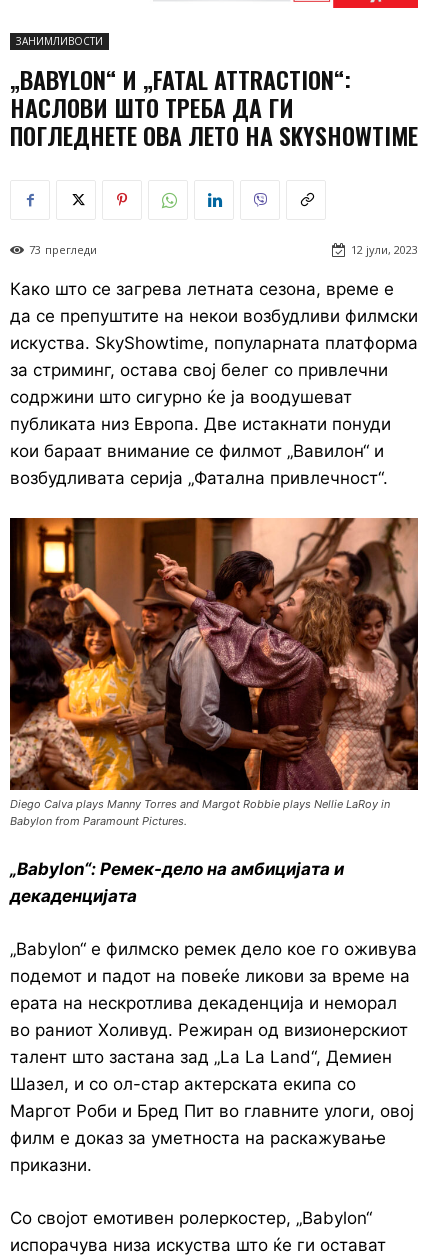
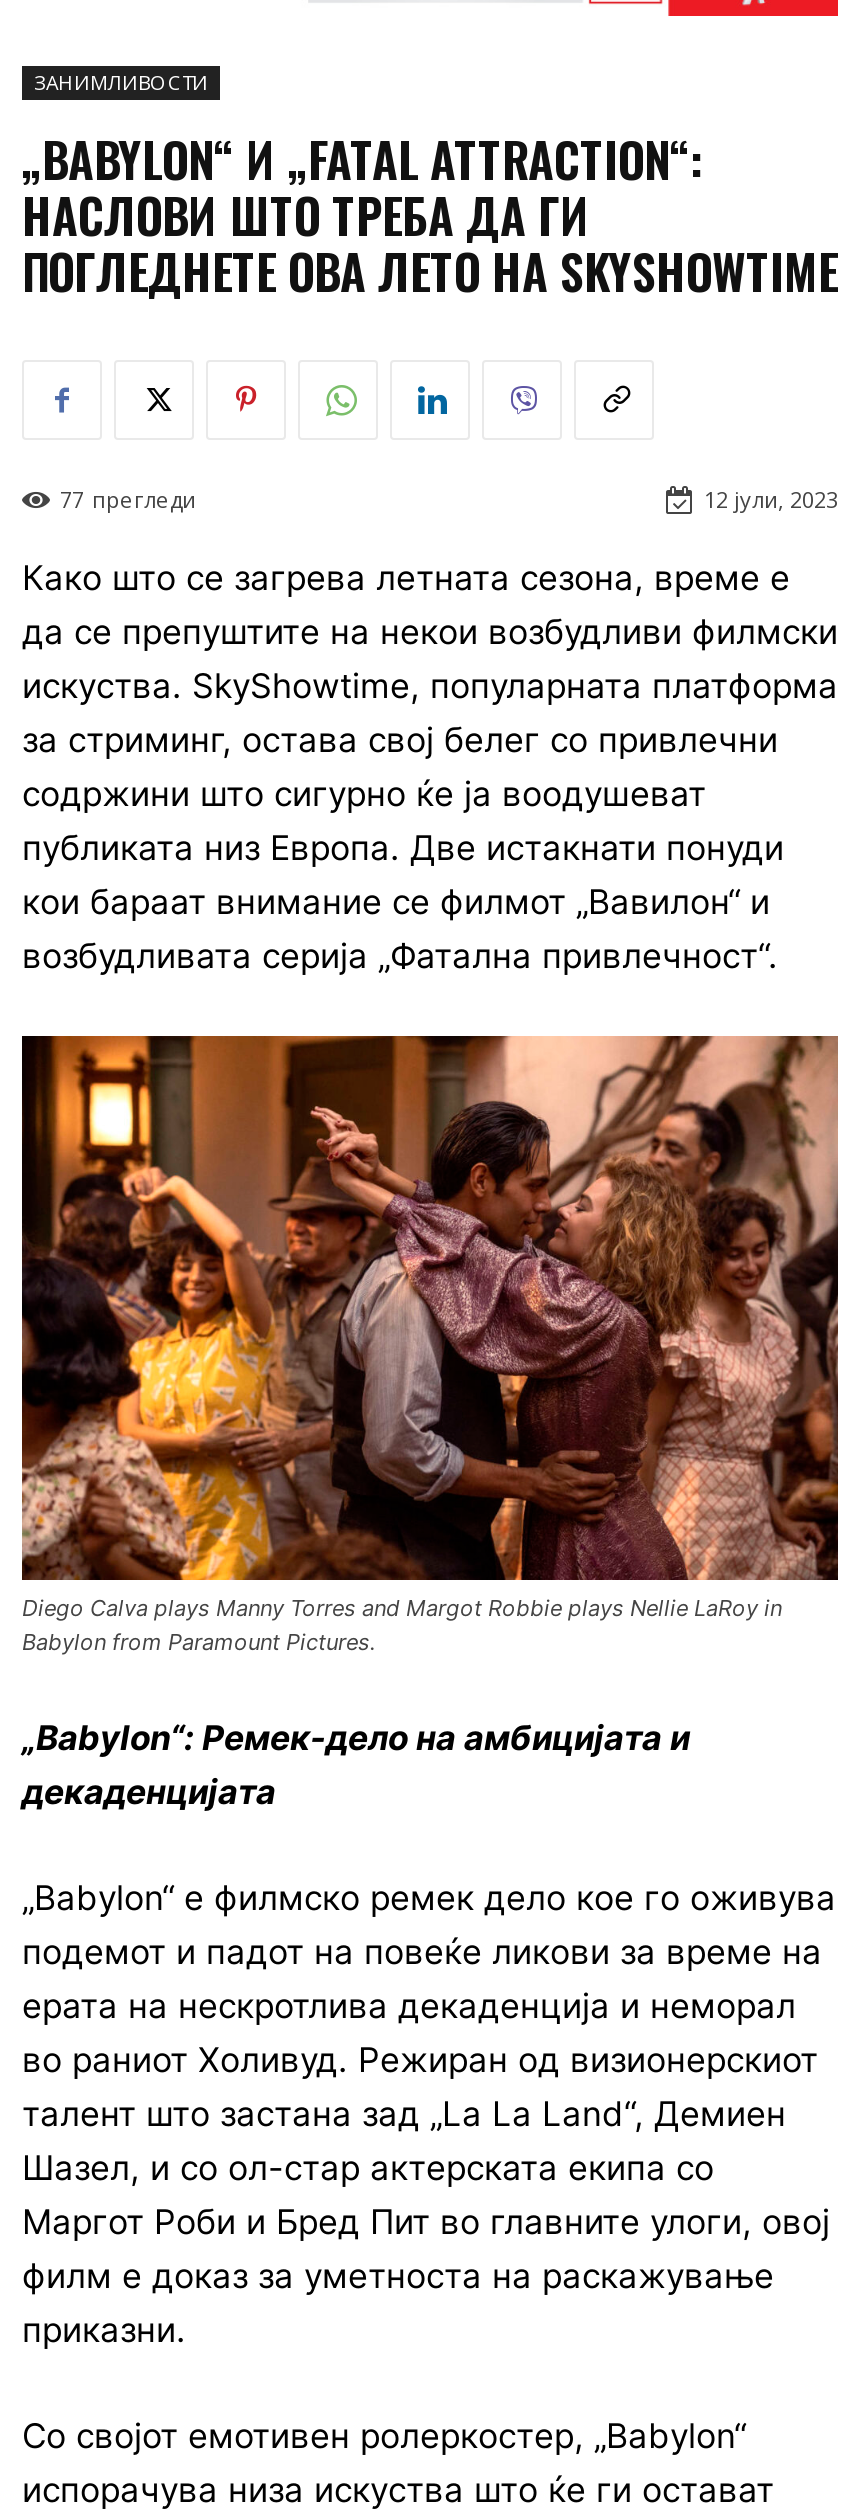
[29,242,97,257] 73 прегледи -> [60,485,196,515] 77 прегледи

